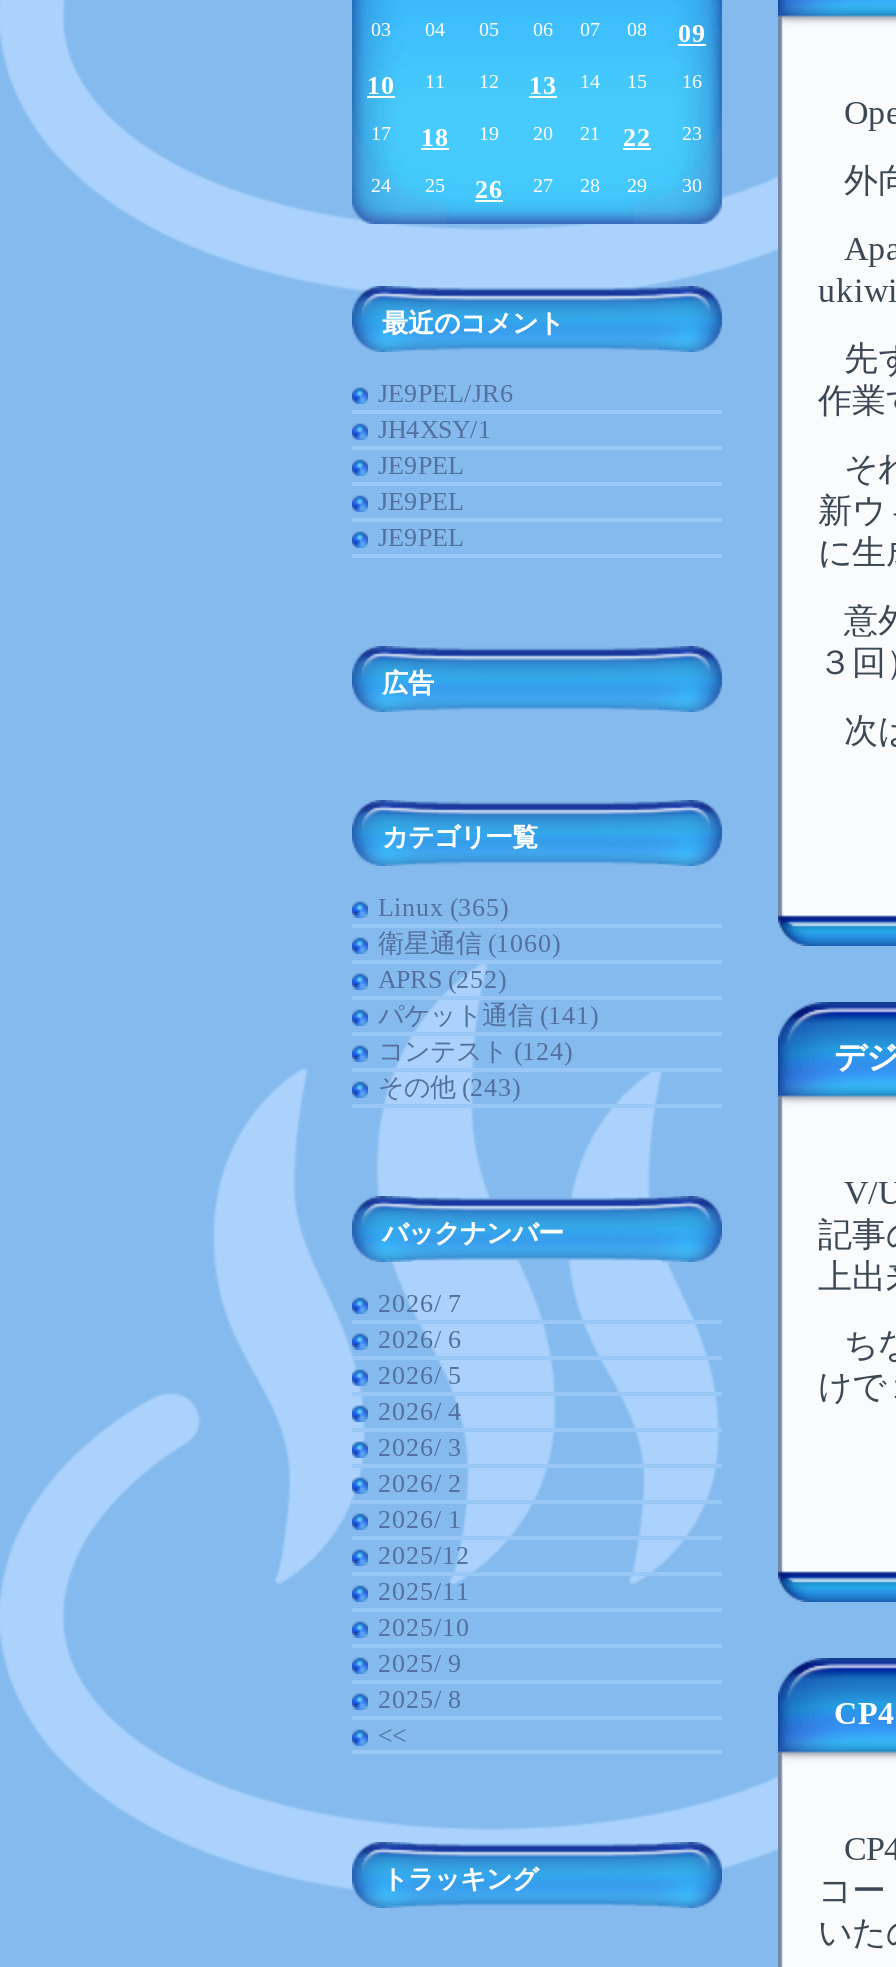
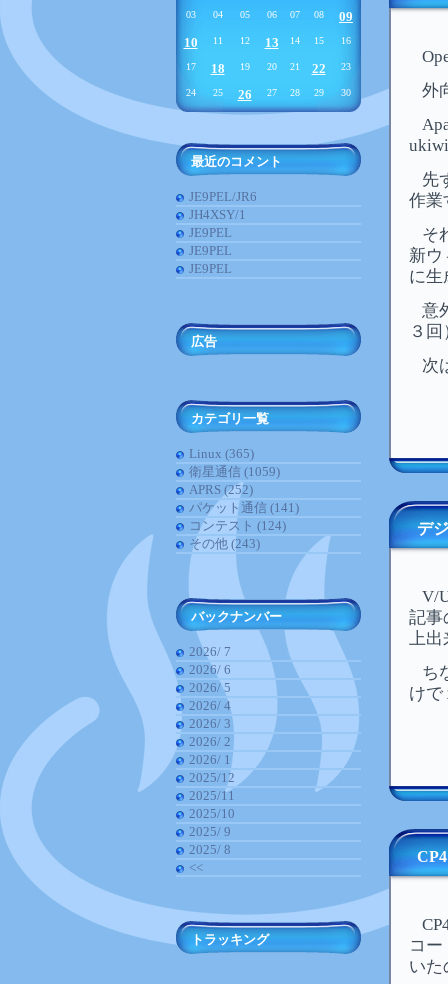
[378,928,560,958] 衛星通信 (1060) -> [189,464,280,479] 衛星通信 (1059)

